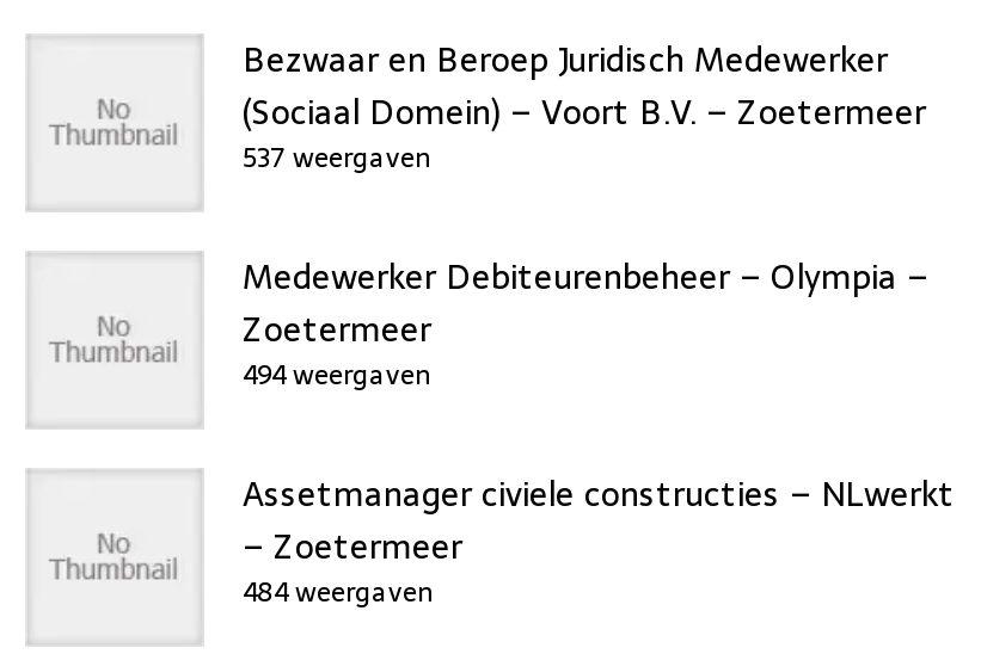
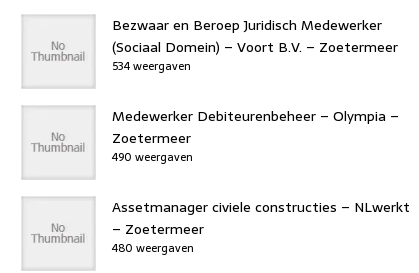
[243,136,431,179] 537 weergaven -> [112,57,191,75] 534 weergaven
[243,353,431,396] 494 weergaven -> [112,148,193,166] 490 weergaven
[243,570,434,613] 484 weergaven -> [112,239,194,257] 480 weergaven

